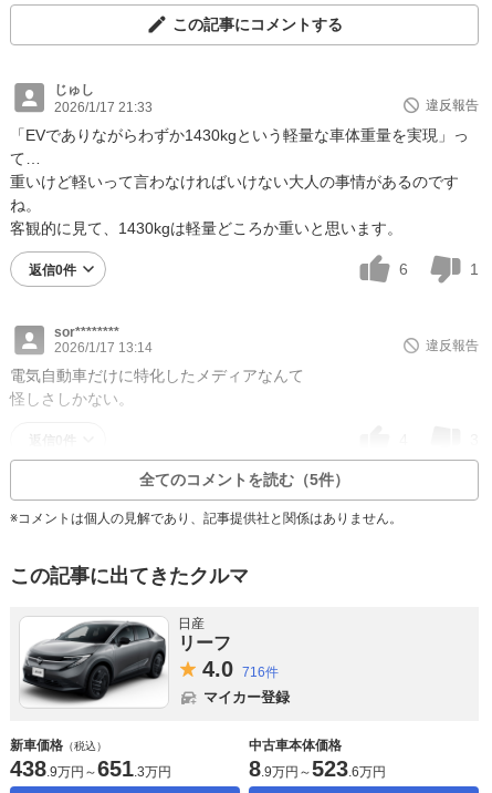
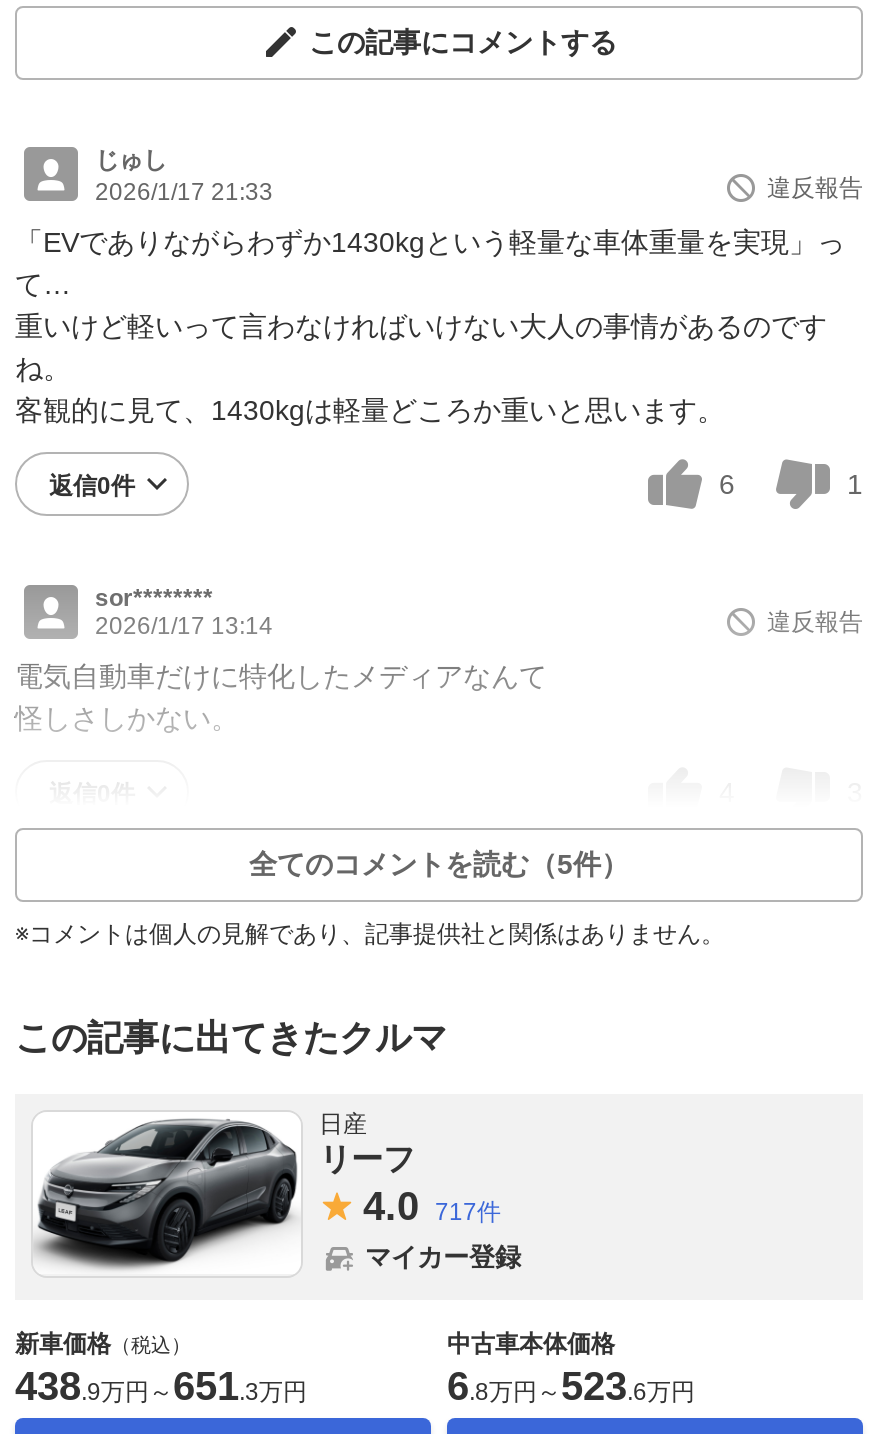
[202,657,279,681] 4.0 716件 -> [363,1184,501,1228] 4.0 717件
[249,756,386,781] 8. 9万円～523. 6万円 -> [447,1364,695,1408] 6. 8万円～523. 6万円

